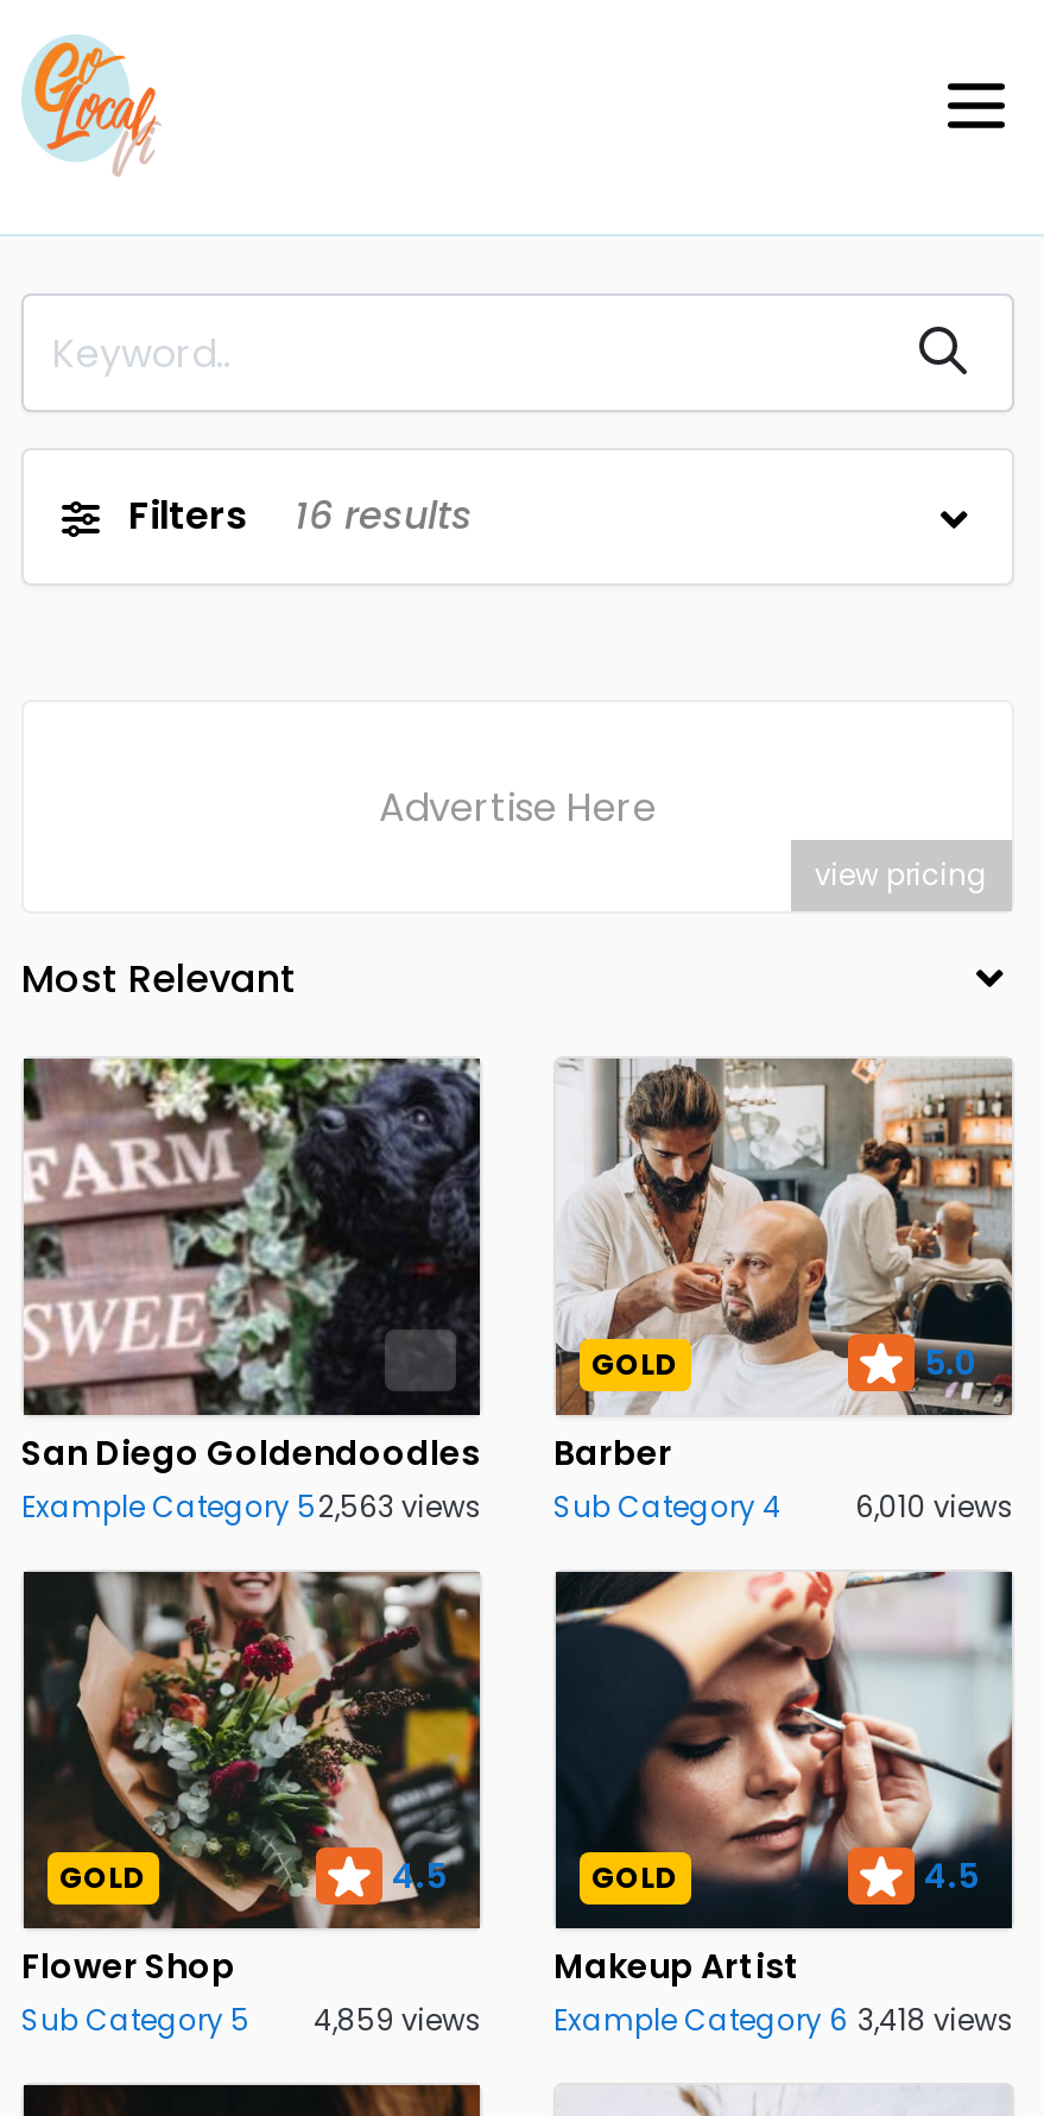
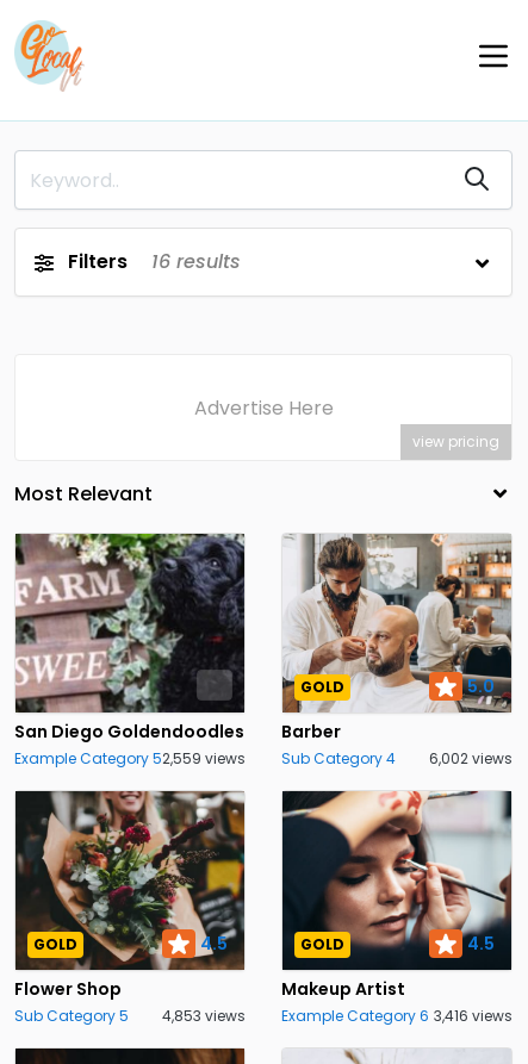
[21,1486,482,1527] Example Category 52,563 views -> [14,748,246,769] Example Category 52,559 views
[855,1486,1014,1527] 6,010 views -> [429,748,513,769] 6,002 views
[314,2000,482,2040] 4,859 views -> [162,1006,246,1026] 4,853 views
[553,2000,1014,2040] Example Category 6 3,418 views -> [281,1006,513,1026] Example Category 6 3,416 views

